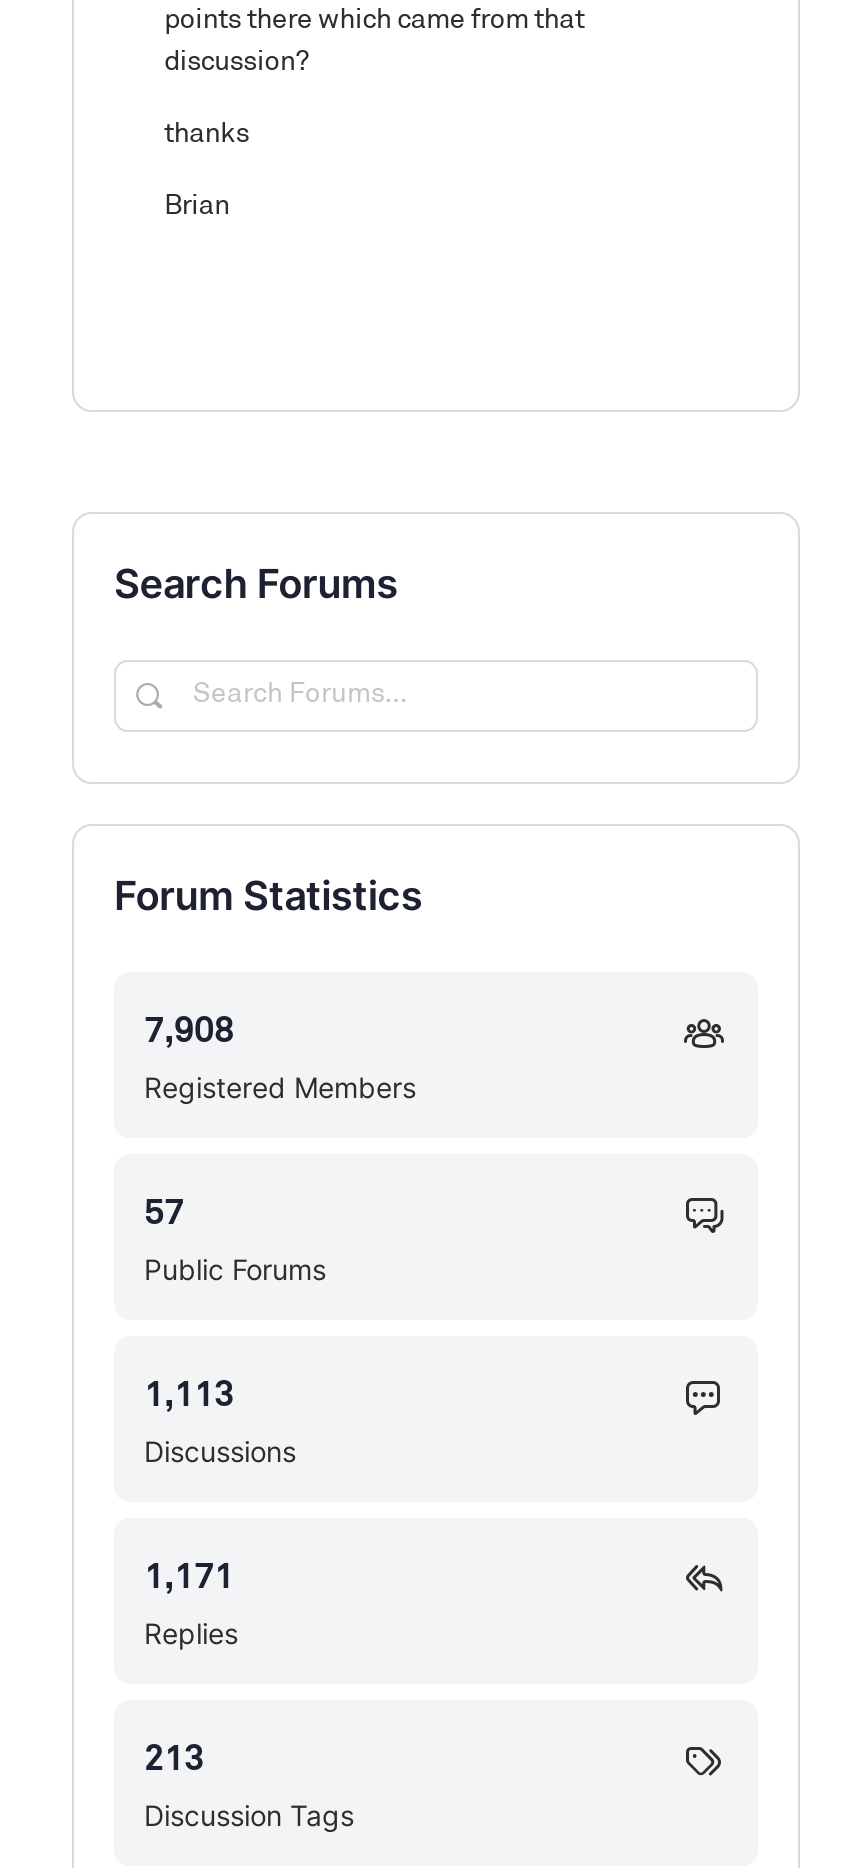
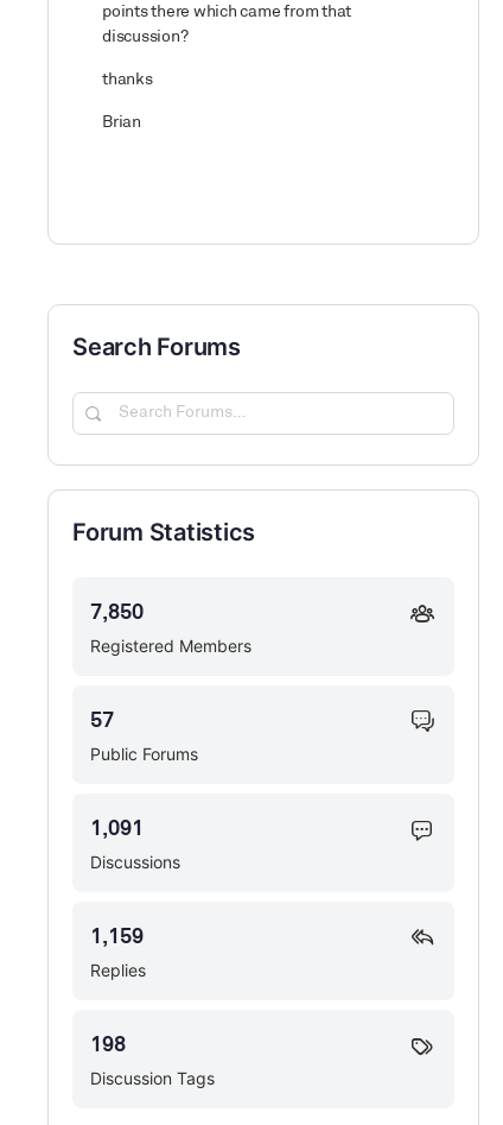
[144,1014,234,1052] 7,908 -> [90,602,144,625] 7,850
[144,1378,234,1416] 1,113 -> [90,819,144,841] 1,091
[144,1560,234,1598] 1,171 -> [90,927,144,949] 1,159
[144,1742,204,1780] 213 -> [90,1035,126,1057] 198

